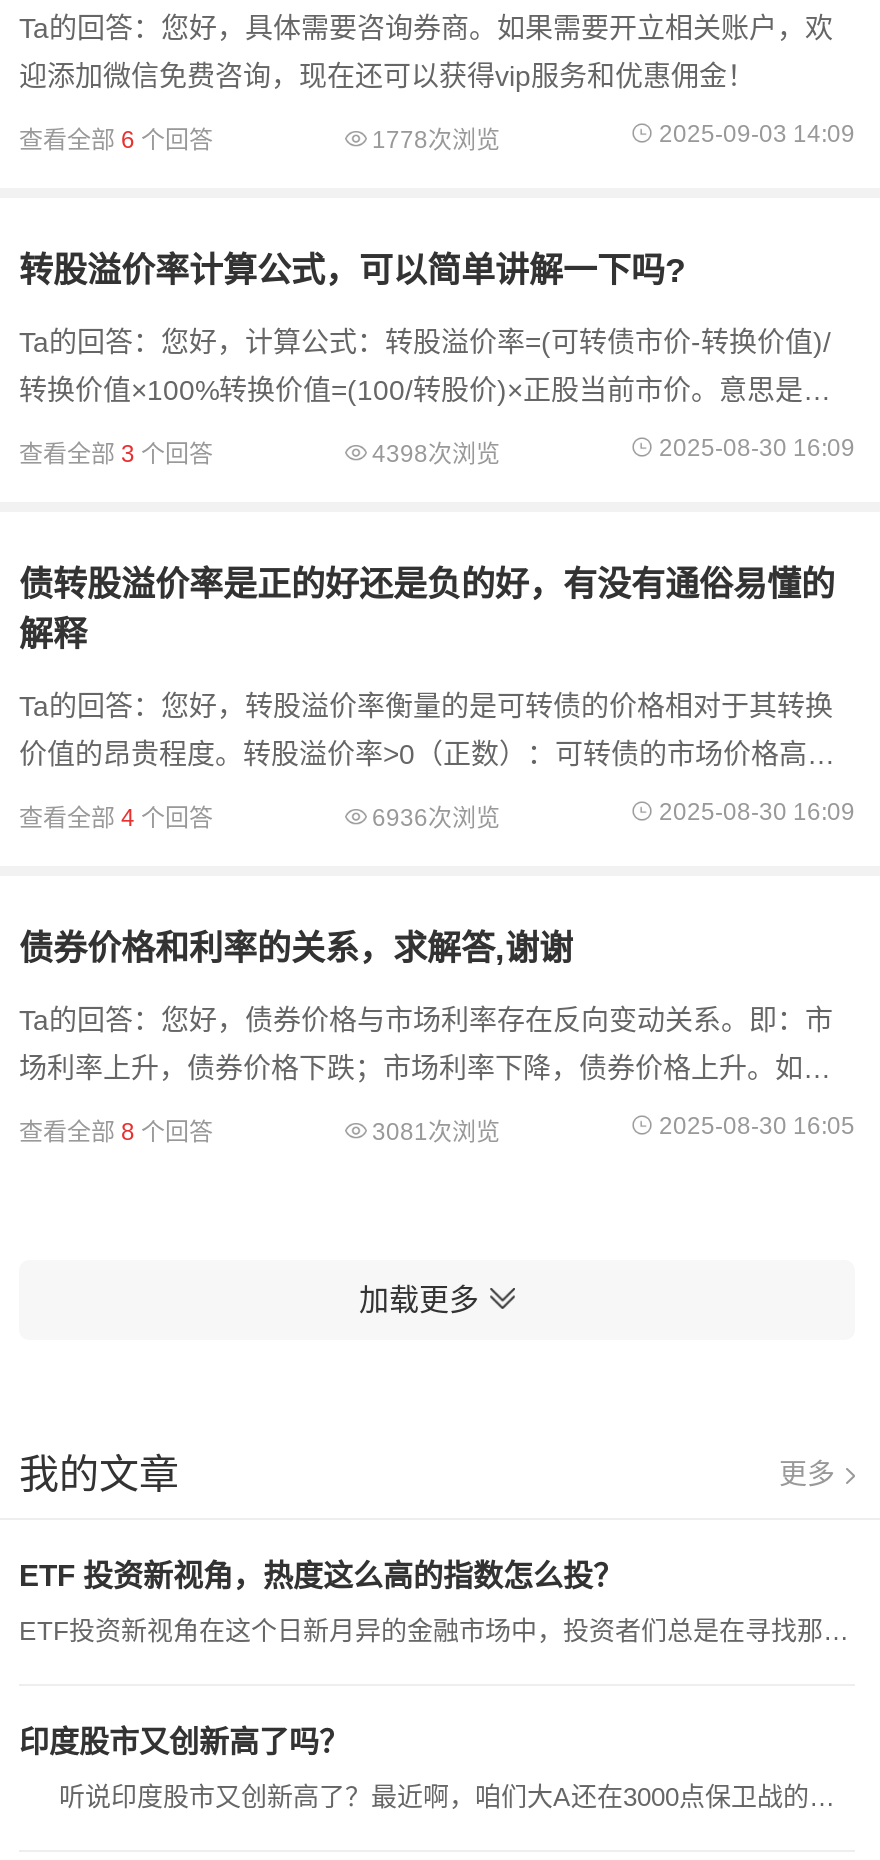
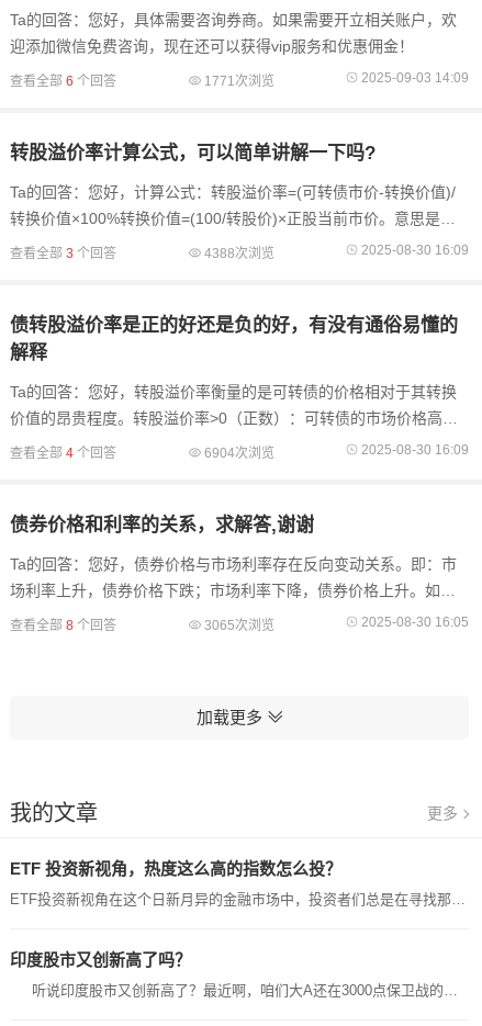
[372,126,500,154] 1778次浏览 -> [204,74,274,89] 1771次浏览
[372,440,500,468] 4398次浏览 -> [204,246,274,261] 4388次浏览
[372,804,500,832] 6936次浏览 -> [204,446,274,461] 6904次浏览
[372,1118,500,1146] 3081次浏览 -> [204,618,274,633] 3065次浏览

